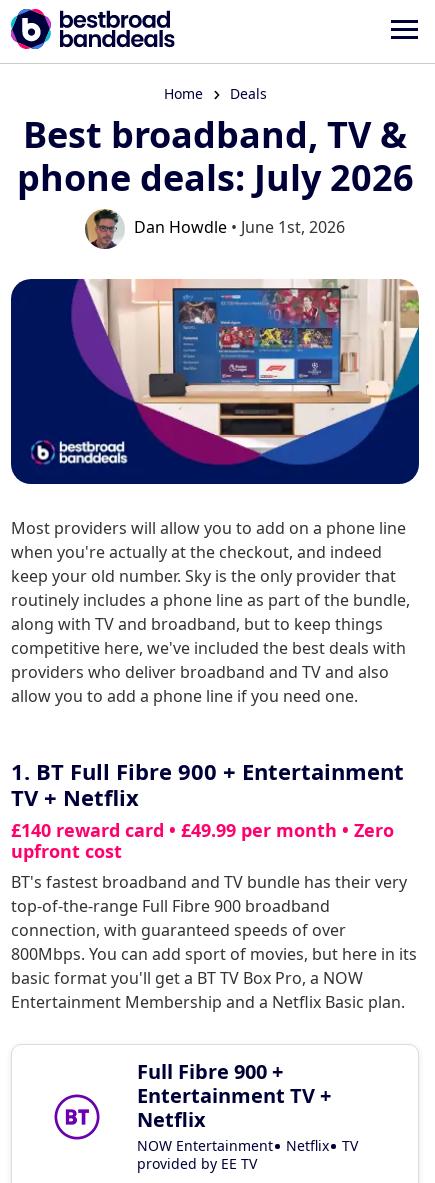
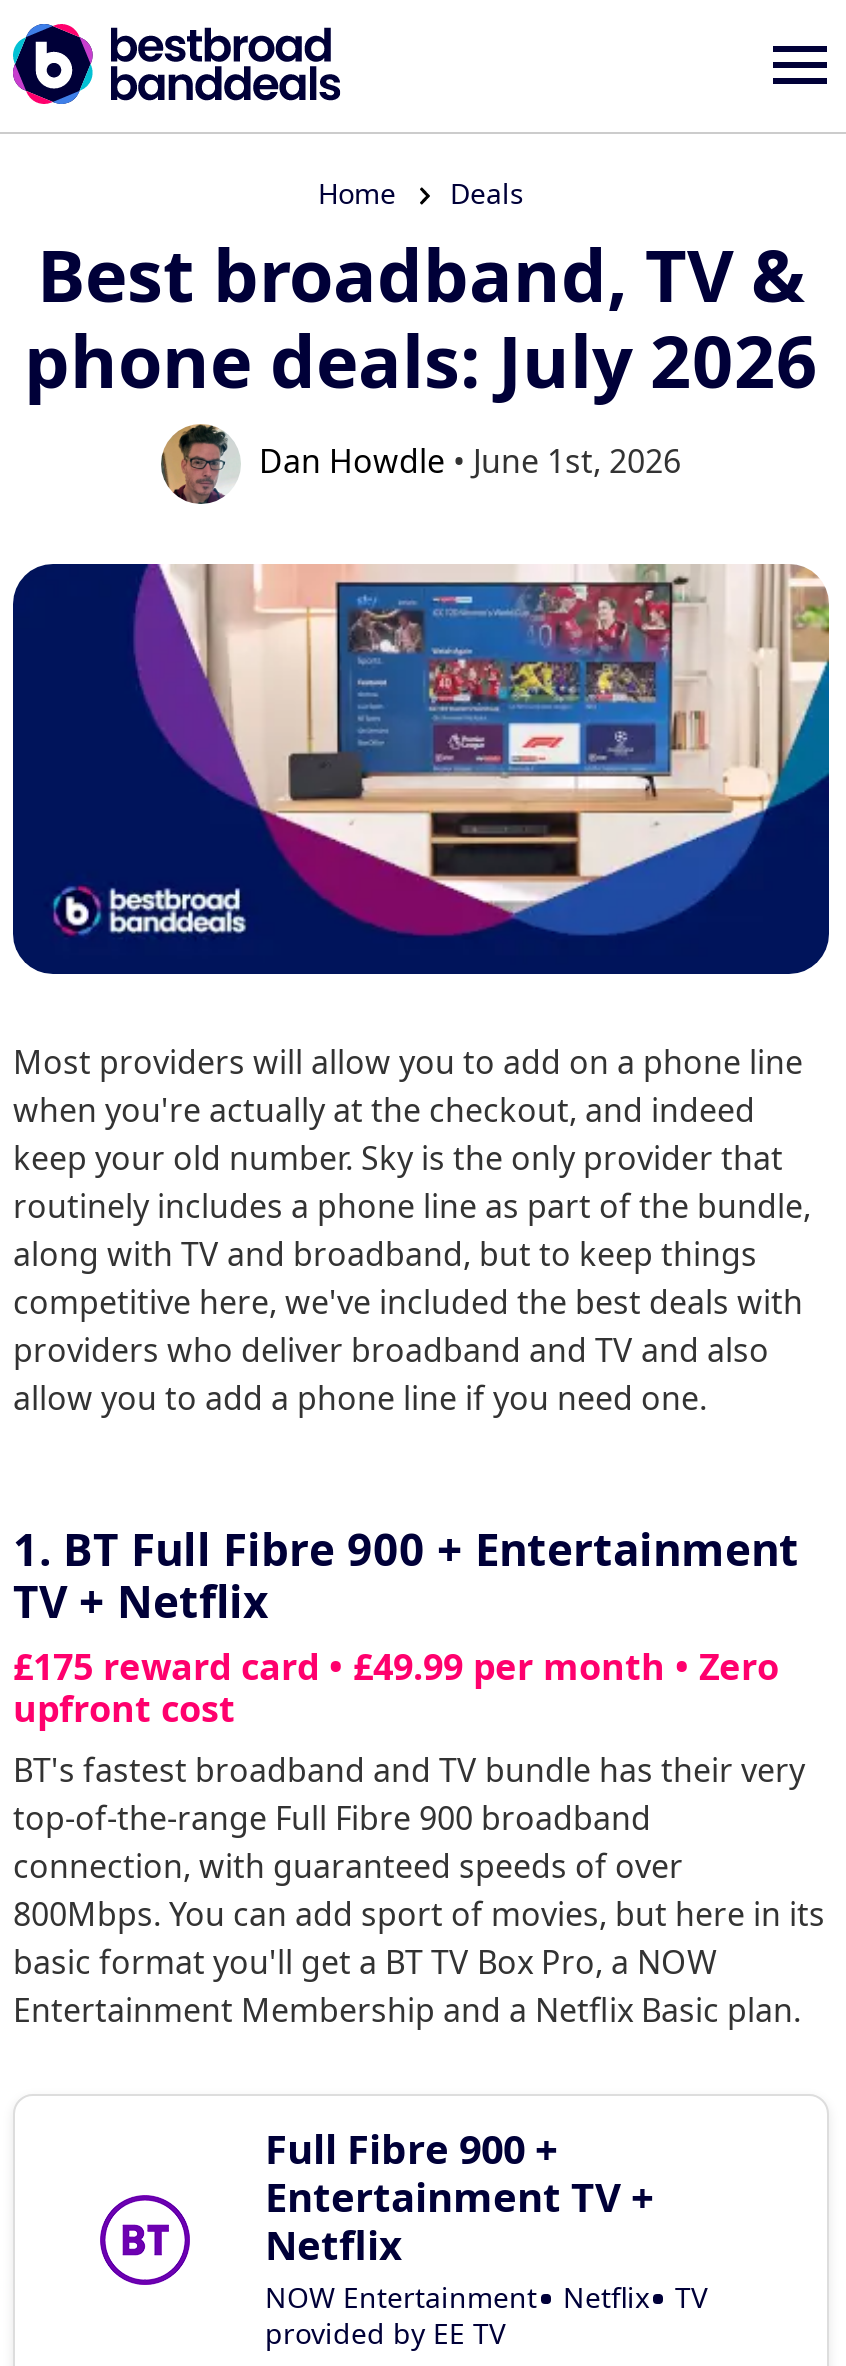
[11,818,394,842] £140 reward card • £49.99 per month • Zero -> [13,1642,779,1690] £175 reward card • £49.99 per month • Zero

